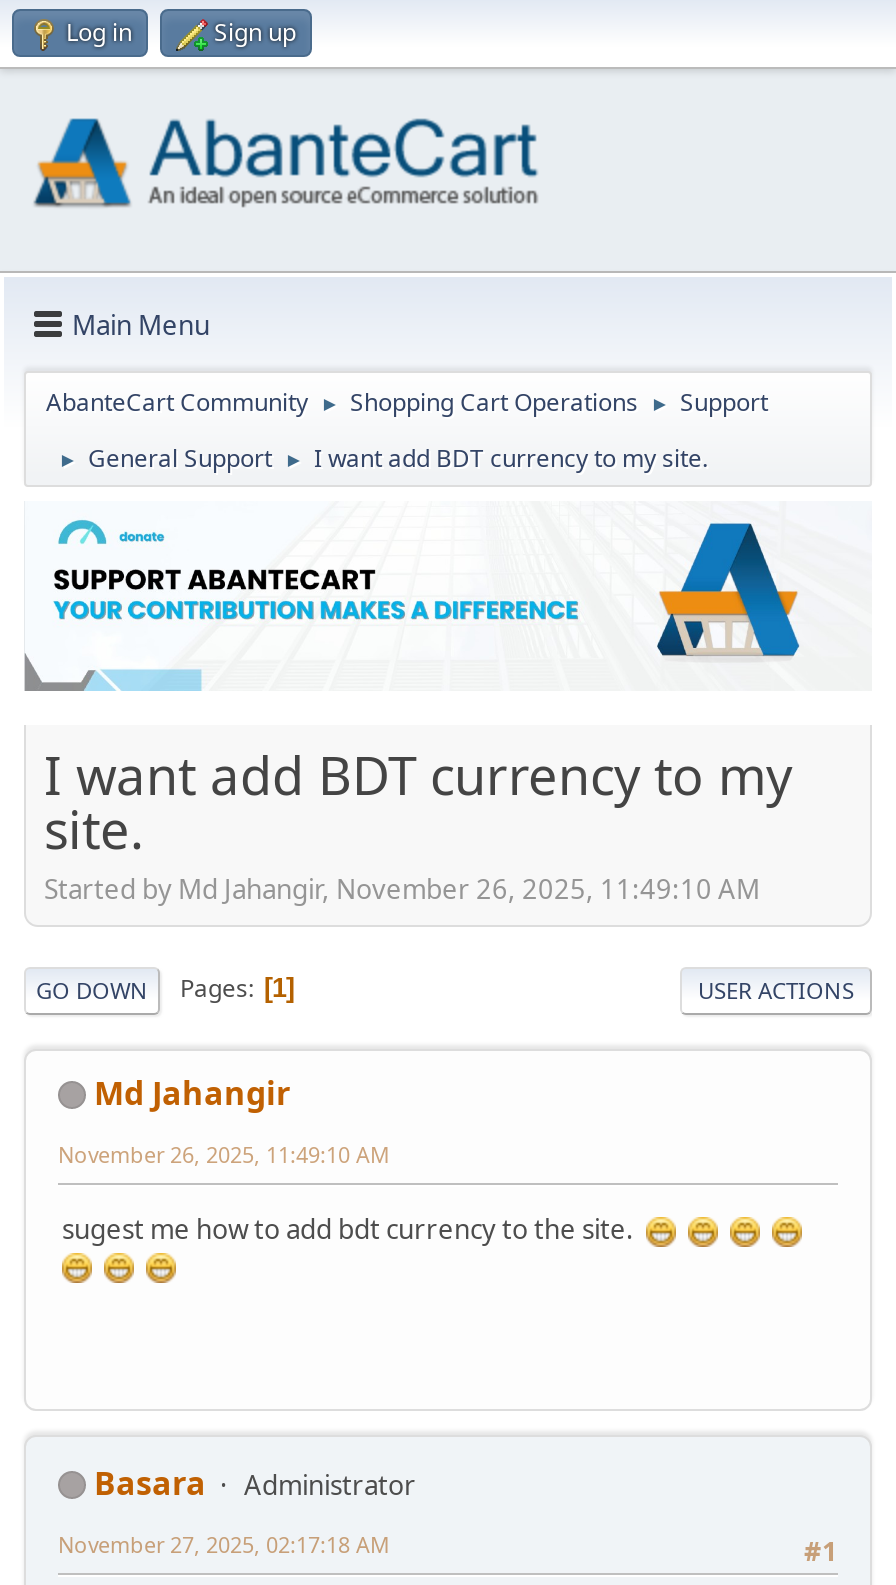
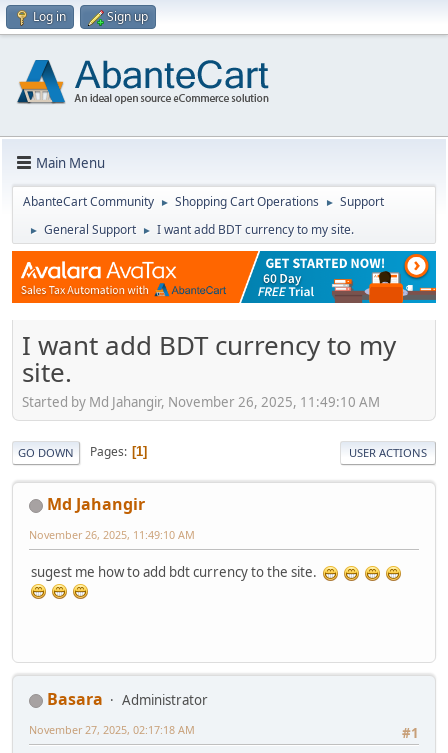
[24,519,872,693] [image] -> [11,250,437,304] [image]

